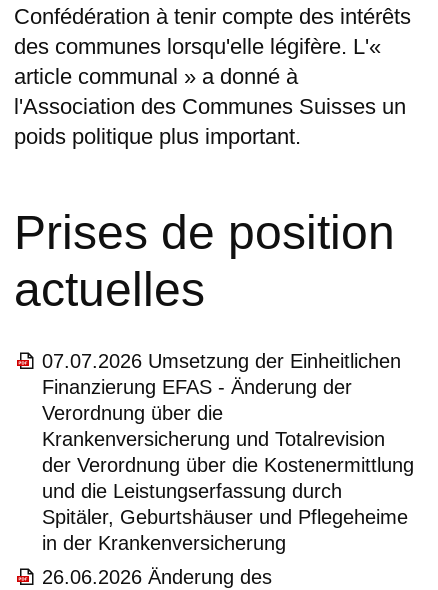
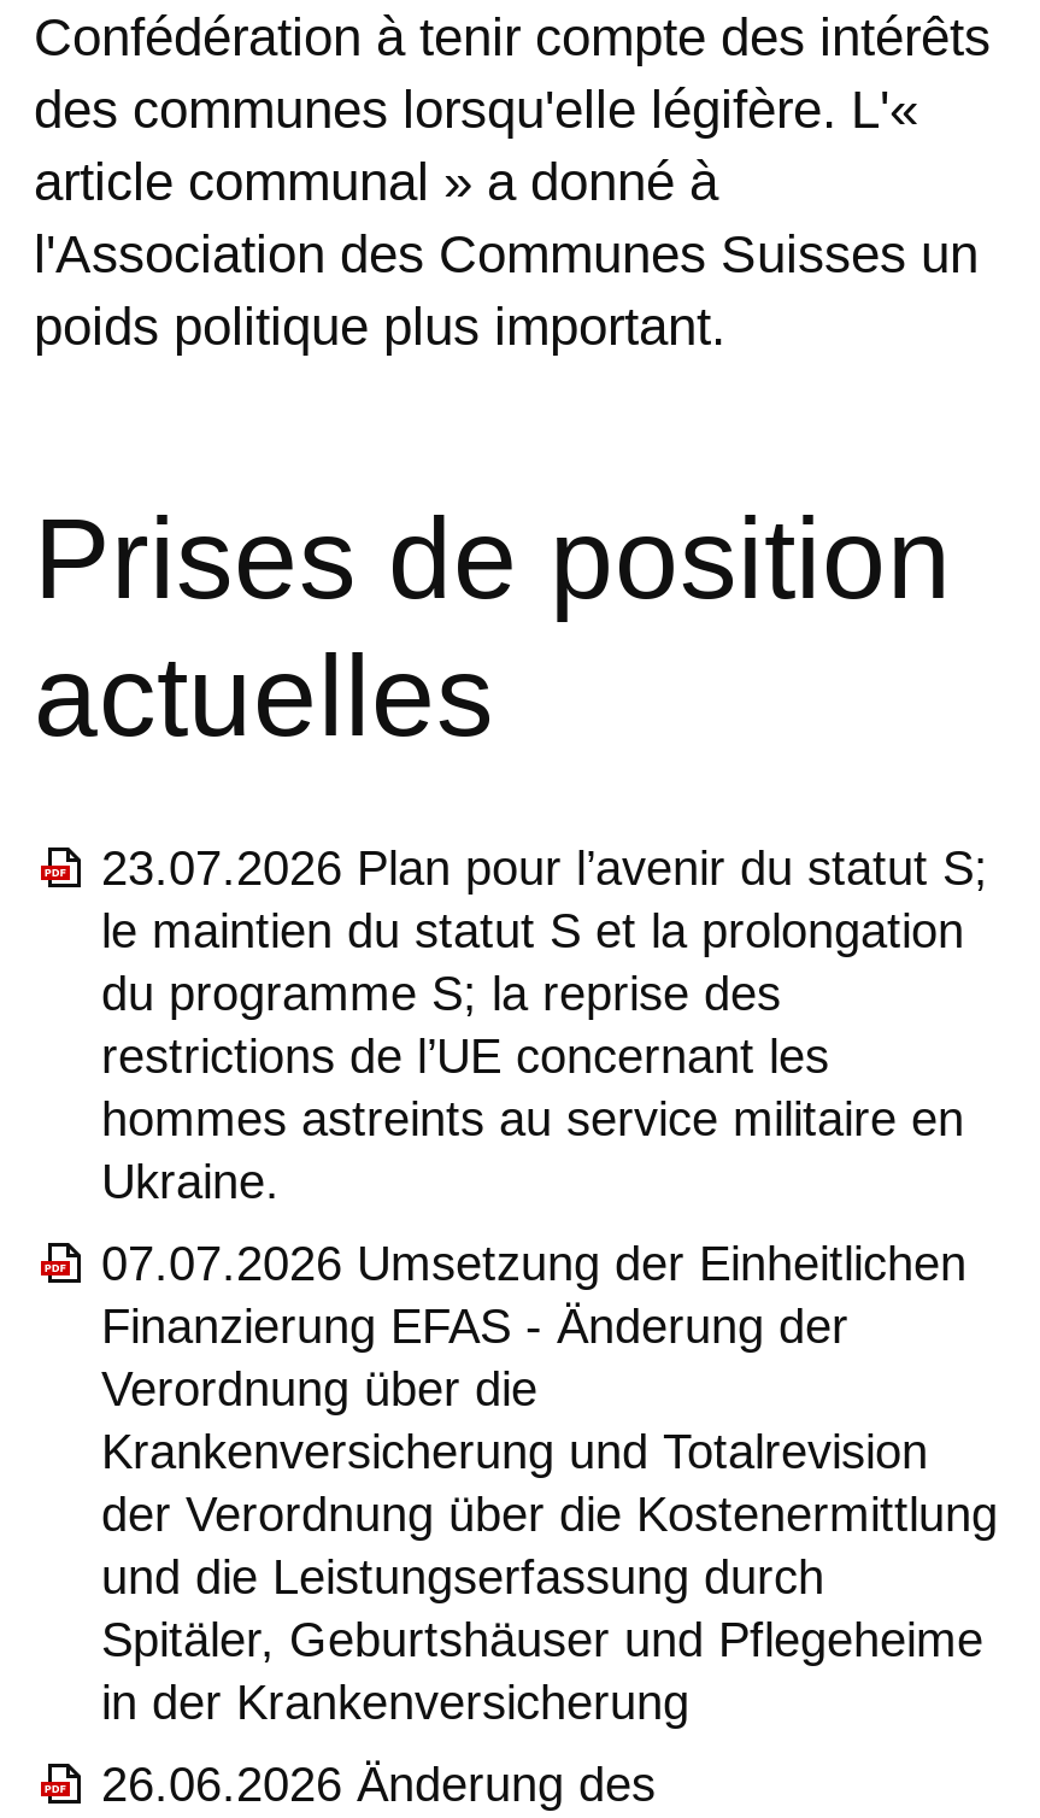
none -> [101,843,988,1209] 23.07.2026 Plan pour l’avenir du statut S; | le maintien du statut S et la prolongation | du programme S; la reprise des | restrictions de l’UE concernant les | hommes astreints au service militaire en | Ukraine.

